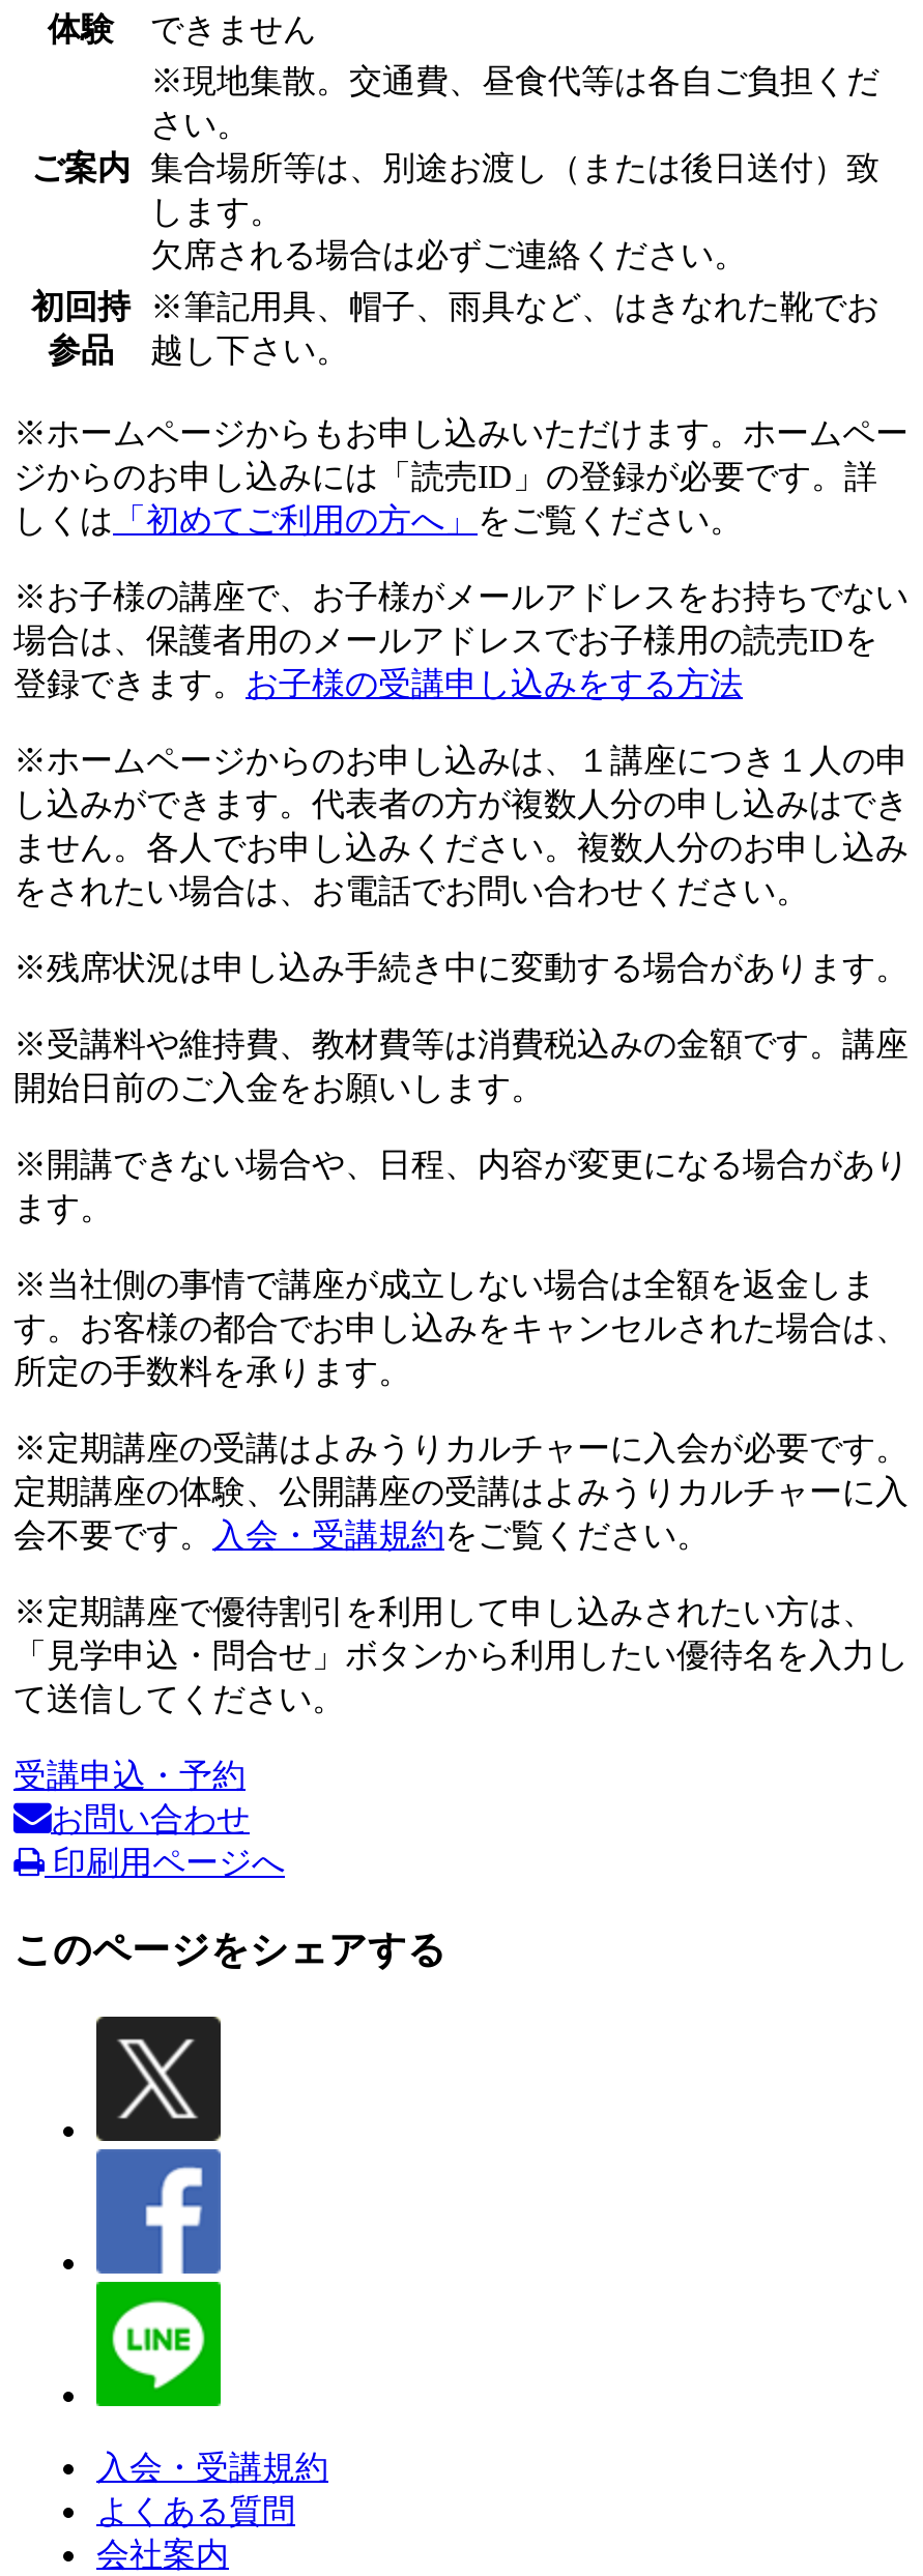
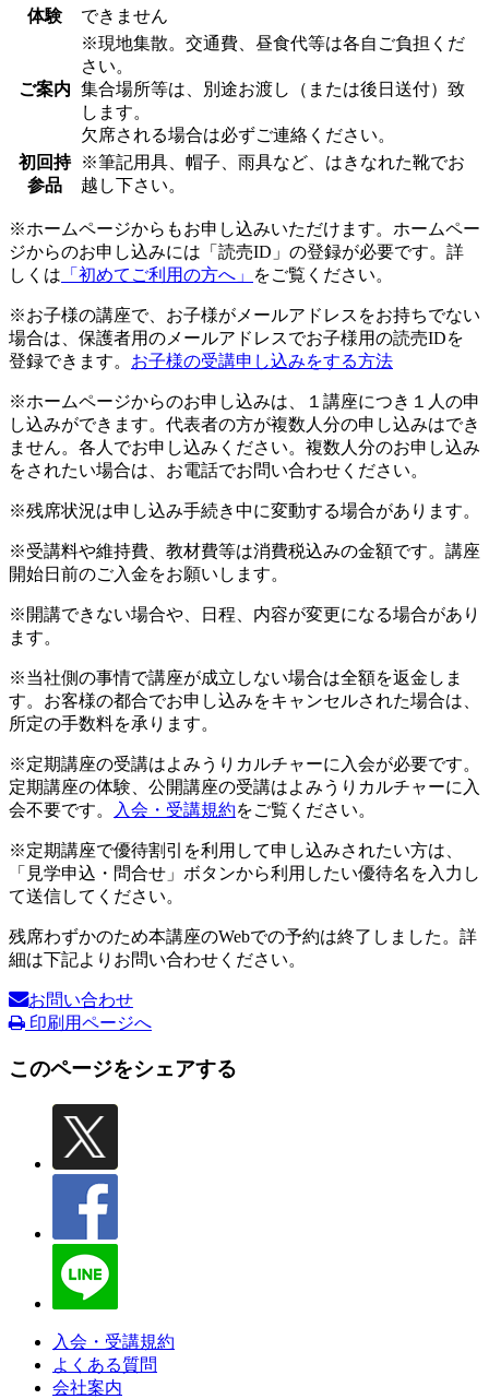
[13,1757,246,1792] 受講申込・予約 -> [9,927,477,968] 残席わずかのため本講座のWebでの予約は終了しました。詳 | 細は下記よりお問い合わせください。

